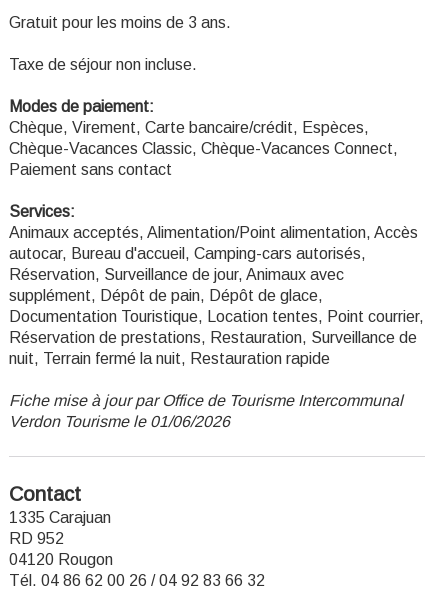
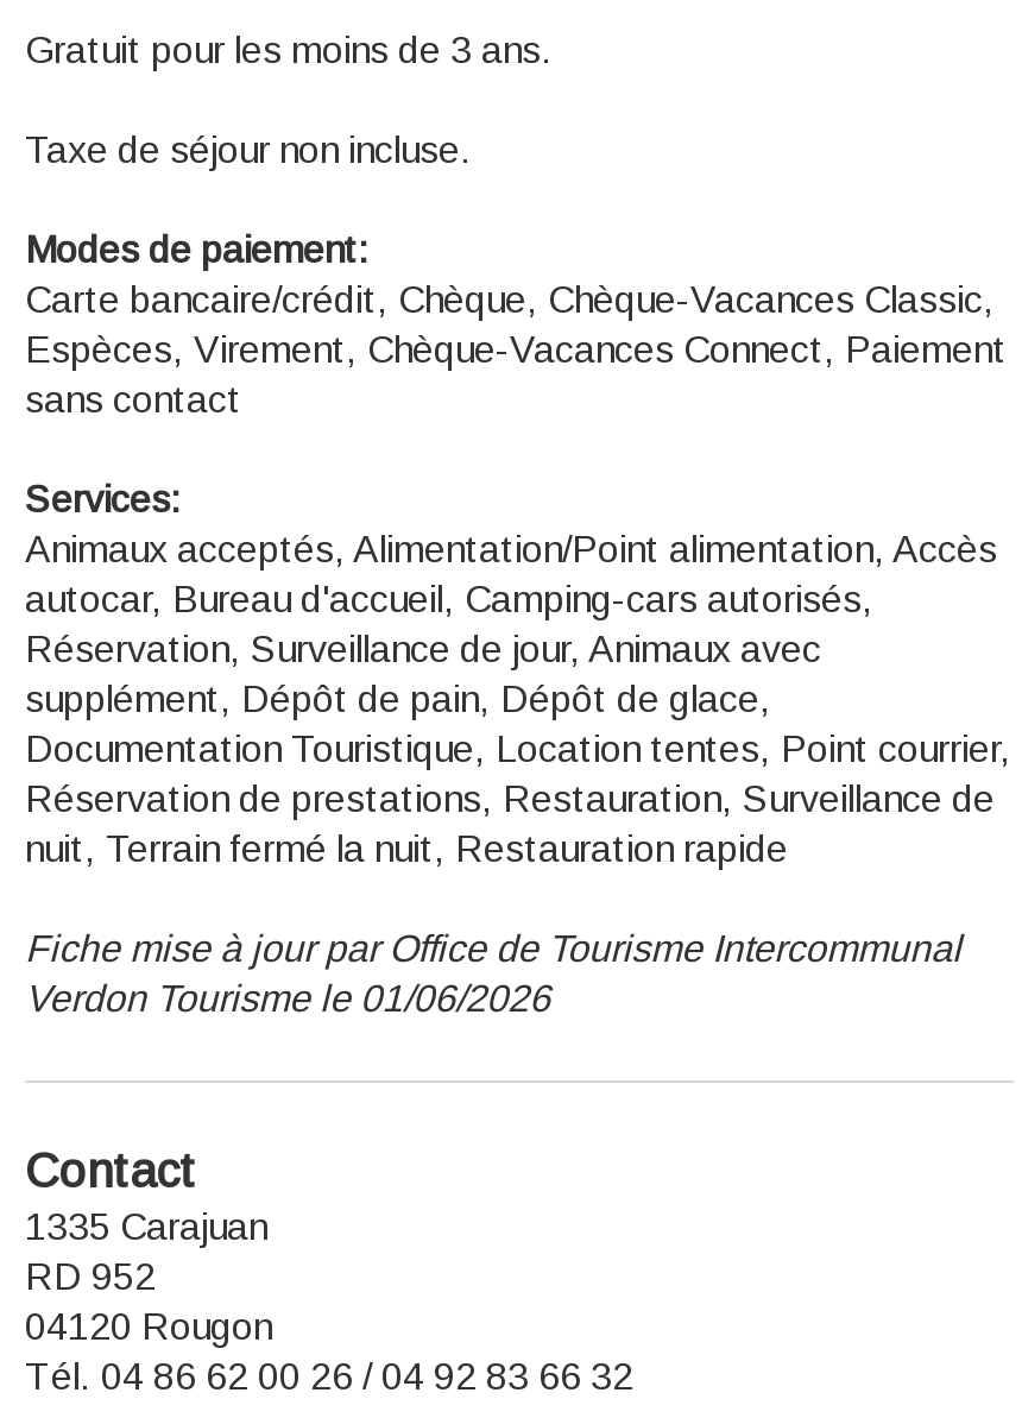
[9,119,398,178] Chèque, Virement, Carte bancaire/crédit, Espèces, | Chèque-Vacances Classic, Chèque-Vacances Connect, | Paiement sans contact -> [25,279,1007,420] Carte bancaire/crédit, Chèque, Chèque-Vacances Classic, | Espèces, Virement, Chèque-Vacances Connect, Paiement | sans contact

